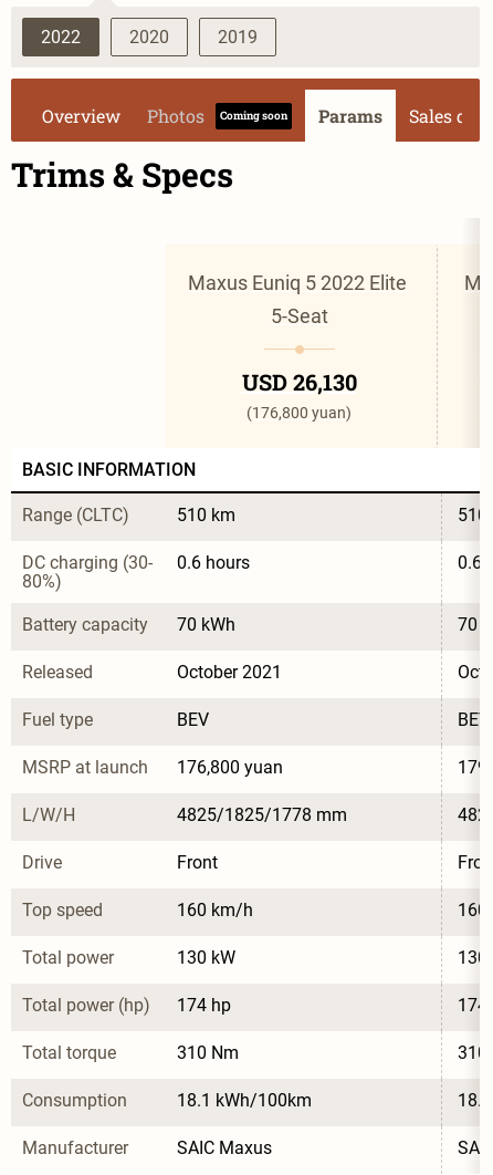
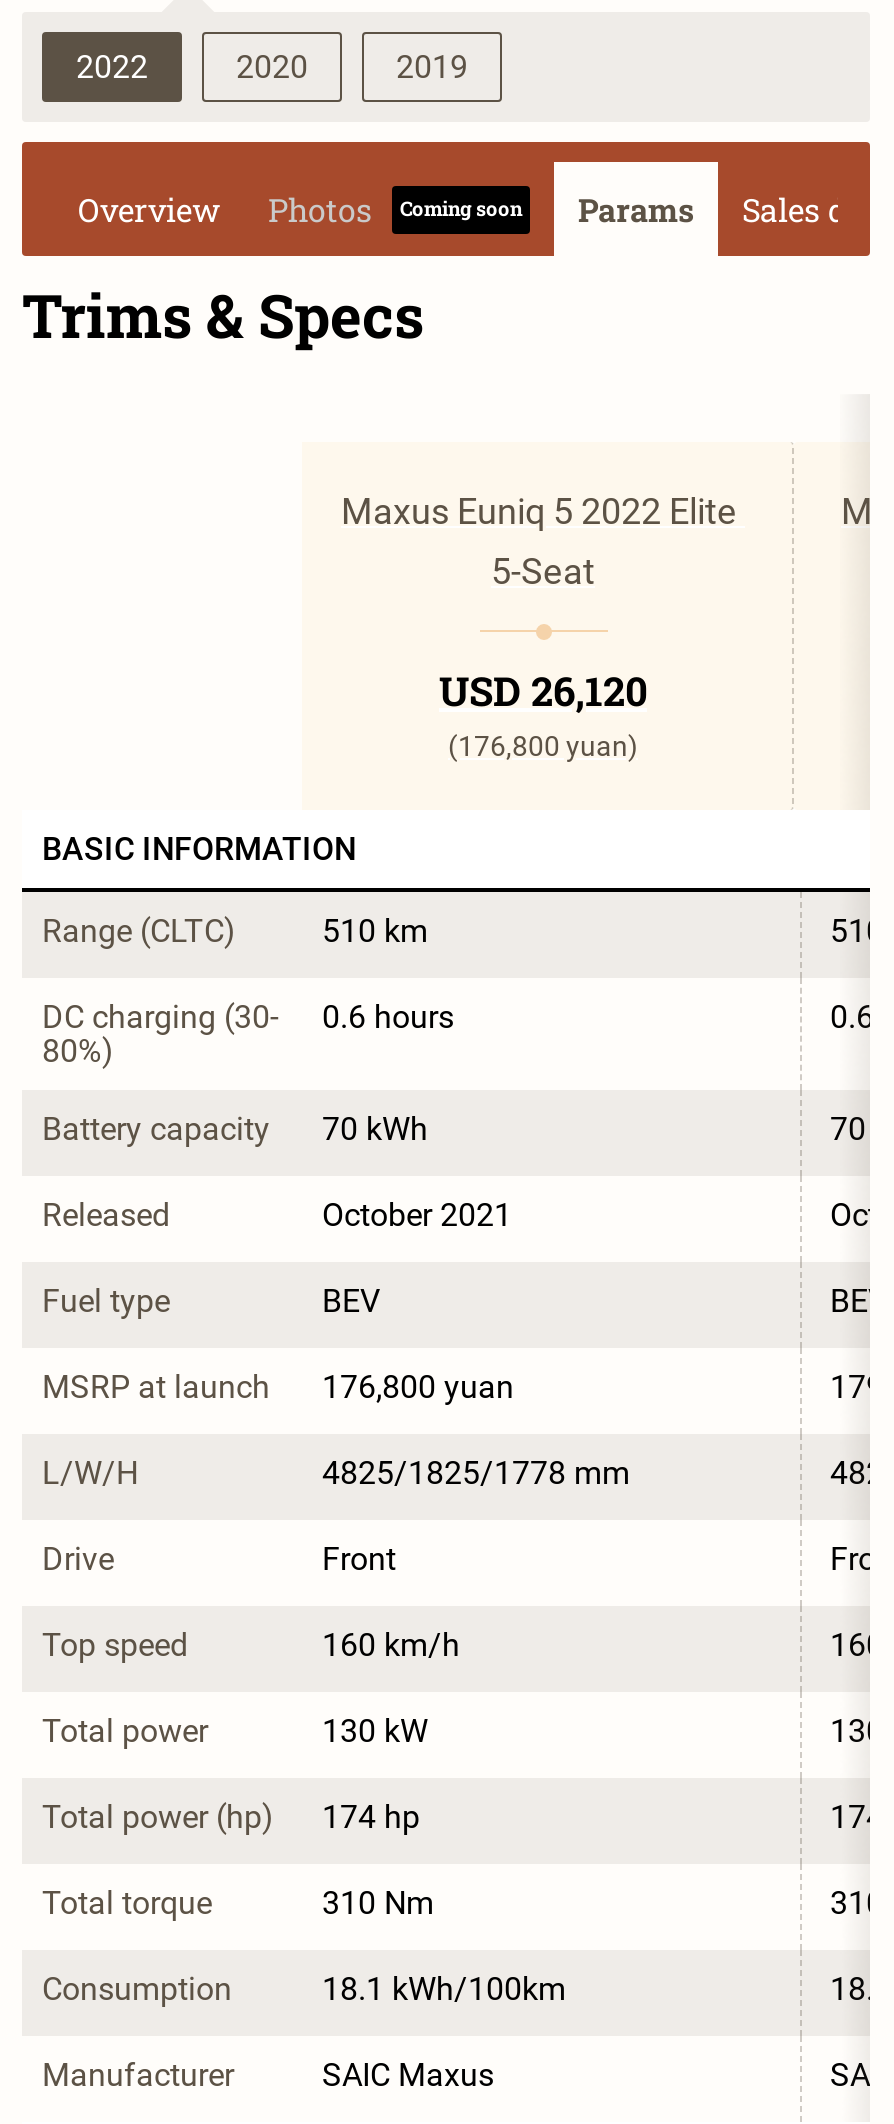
[242,368,356,396] USD 26,130 -> [439,665,647,717] USD 26,120

